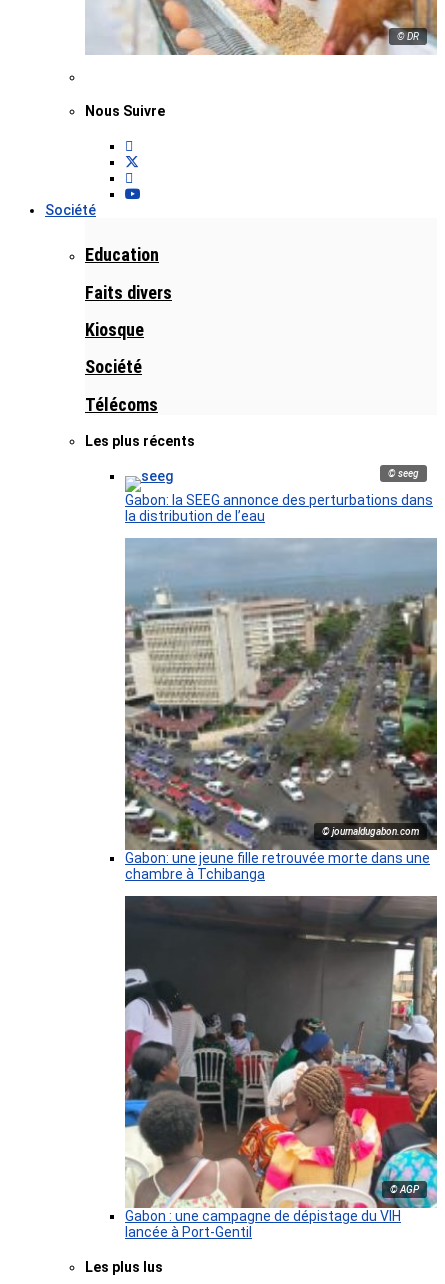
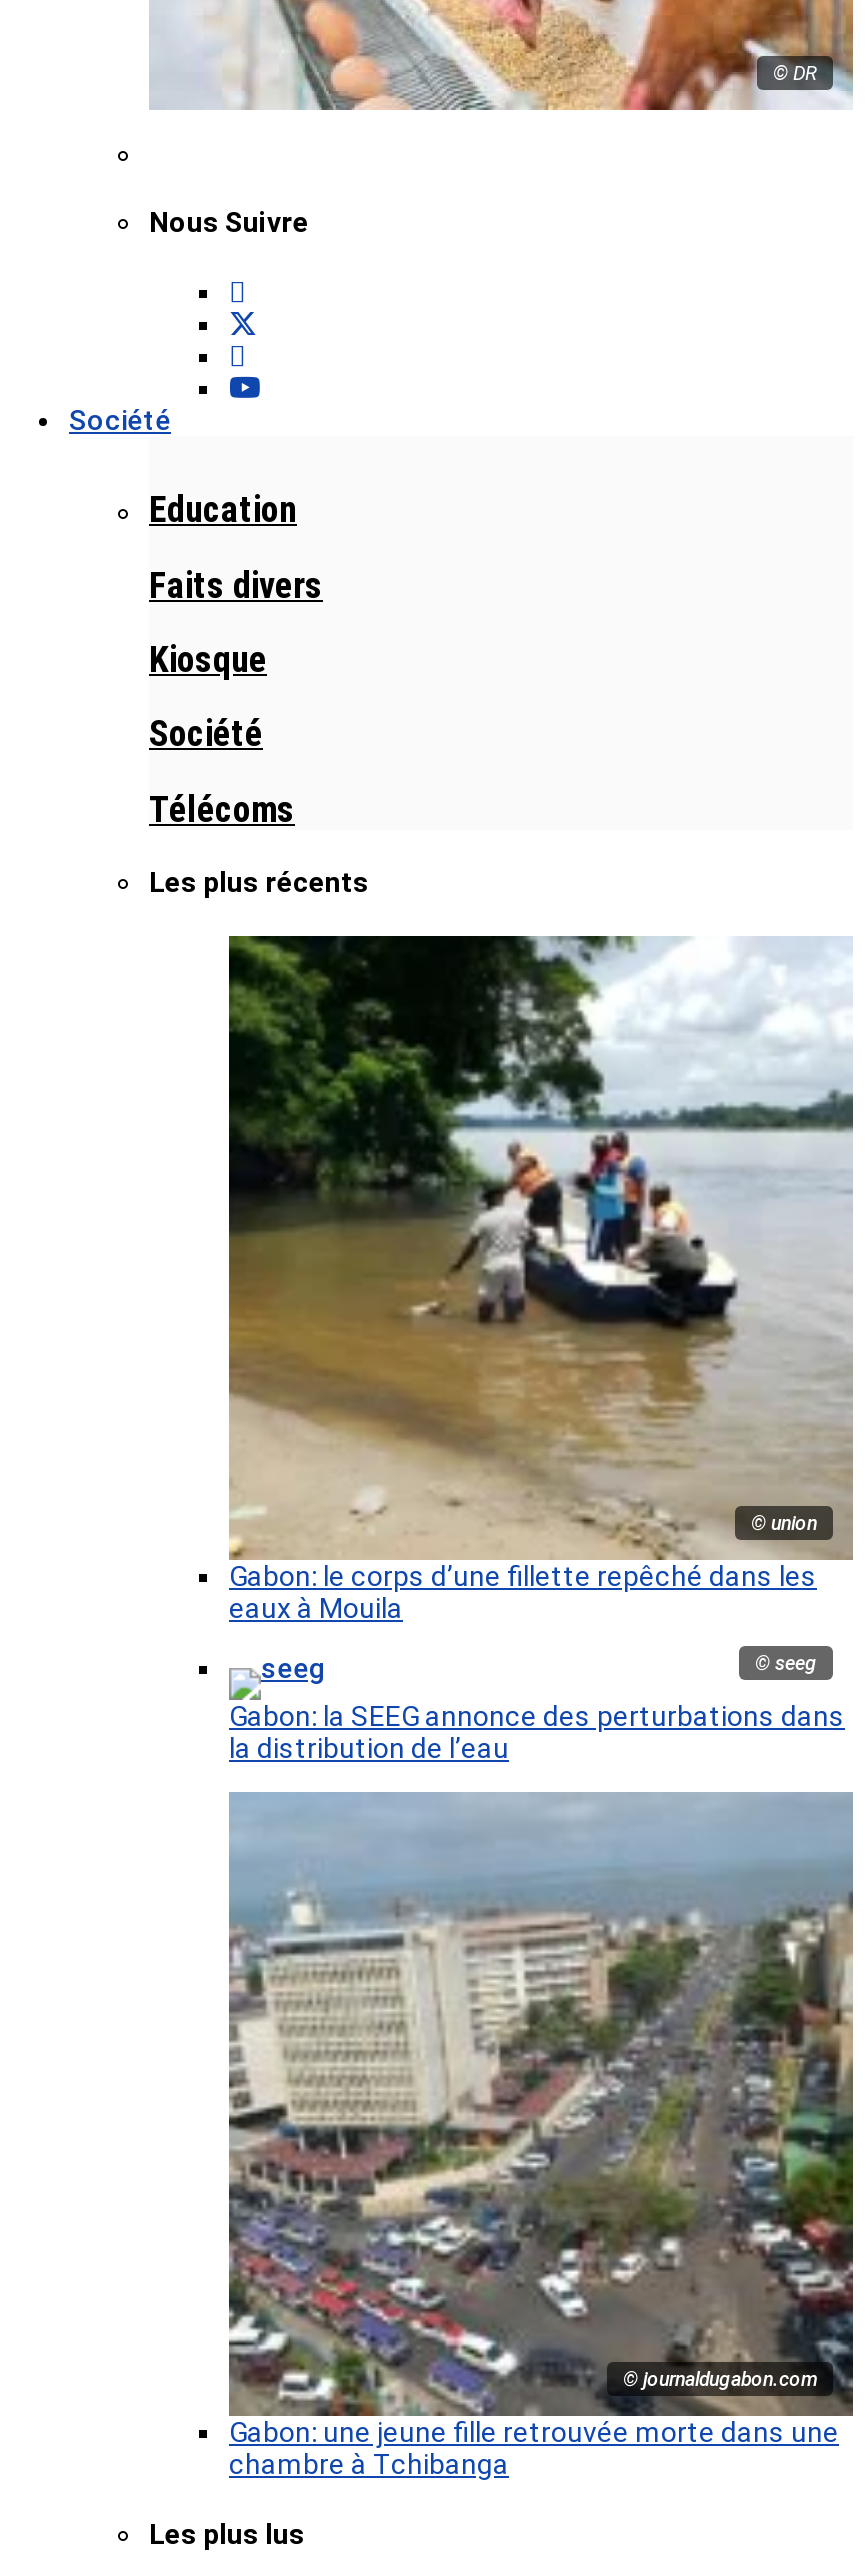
none -> [227,934,853,1624] [image] | © union | Gabon: le corps d’une fillette repêché dans les | eaux à Mouila
moved [123,468,439,882] -> [225,1652,857,2480]: [image] | © seeg | Gabon: la SEEG annonce des perturbations dans | la distribution de l’eau | © journaldugabon.com | Gabon: une jeune fille retrouvée morte dans une | chambre à Tchibanga
[124,896,438,1240] [image] | © AGP | Gabon : une campagne de dépistage du VIH | lancée à Port-Gentil -> none

